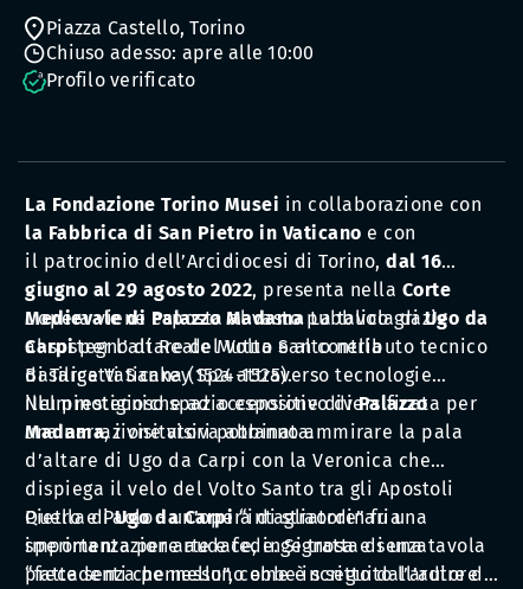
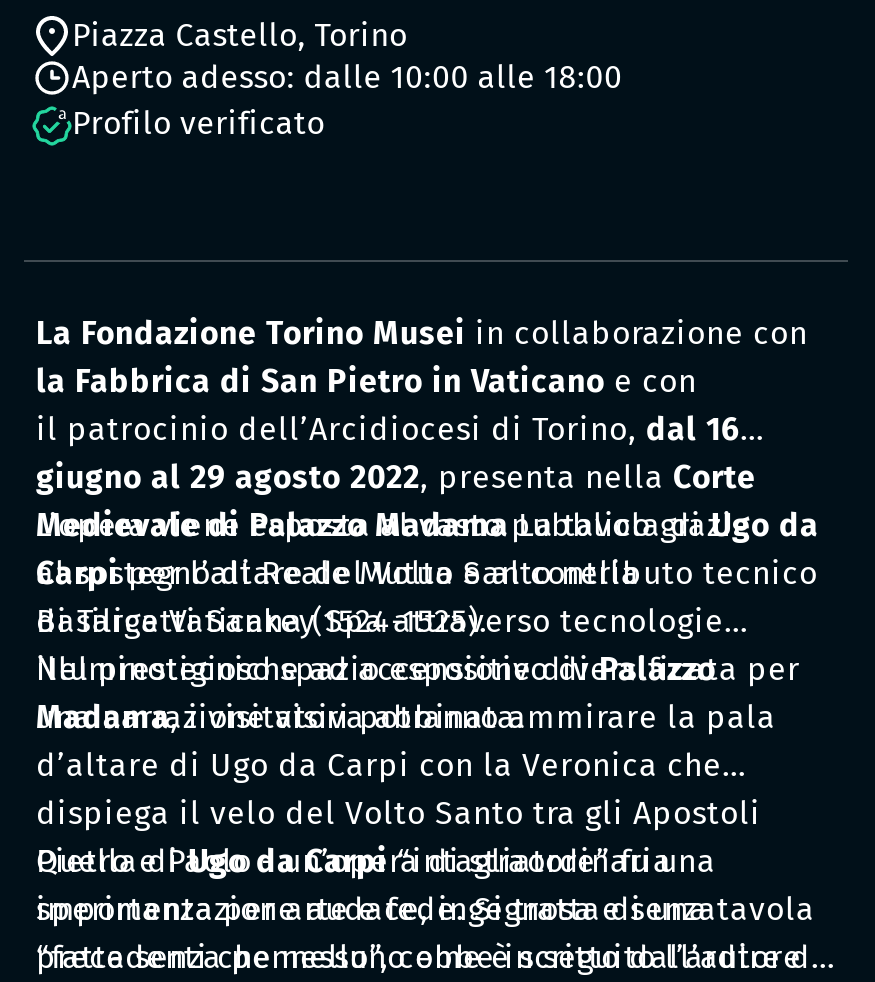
[46,42,314,64] Chiuso adesso: apre alle 10:00 -> [72,59,622,97] Aperto adesso: dalle 10:00 alle 18:00

